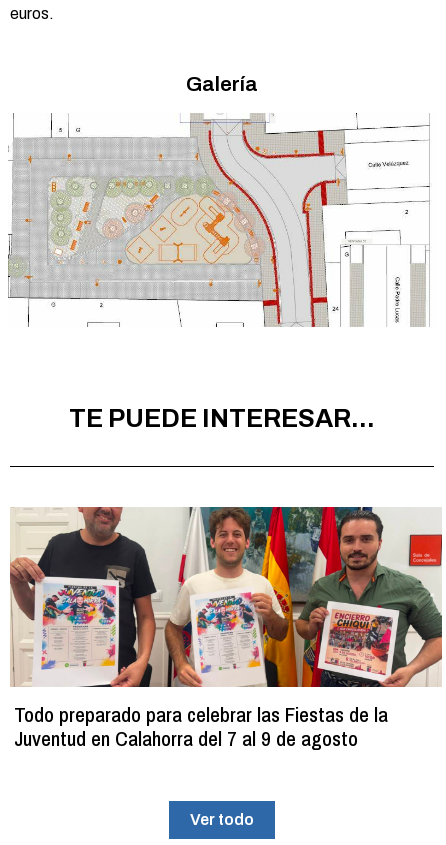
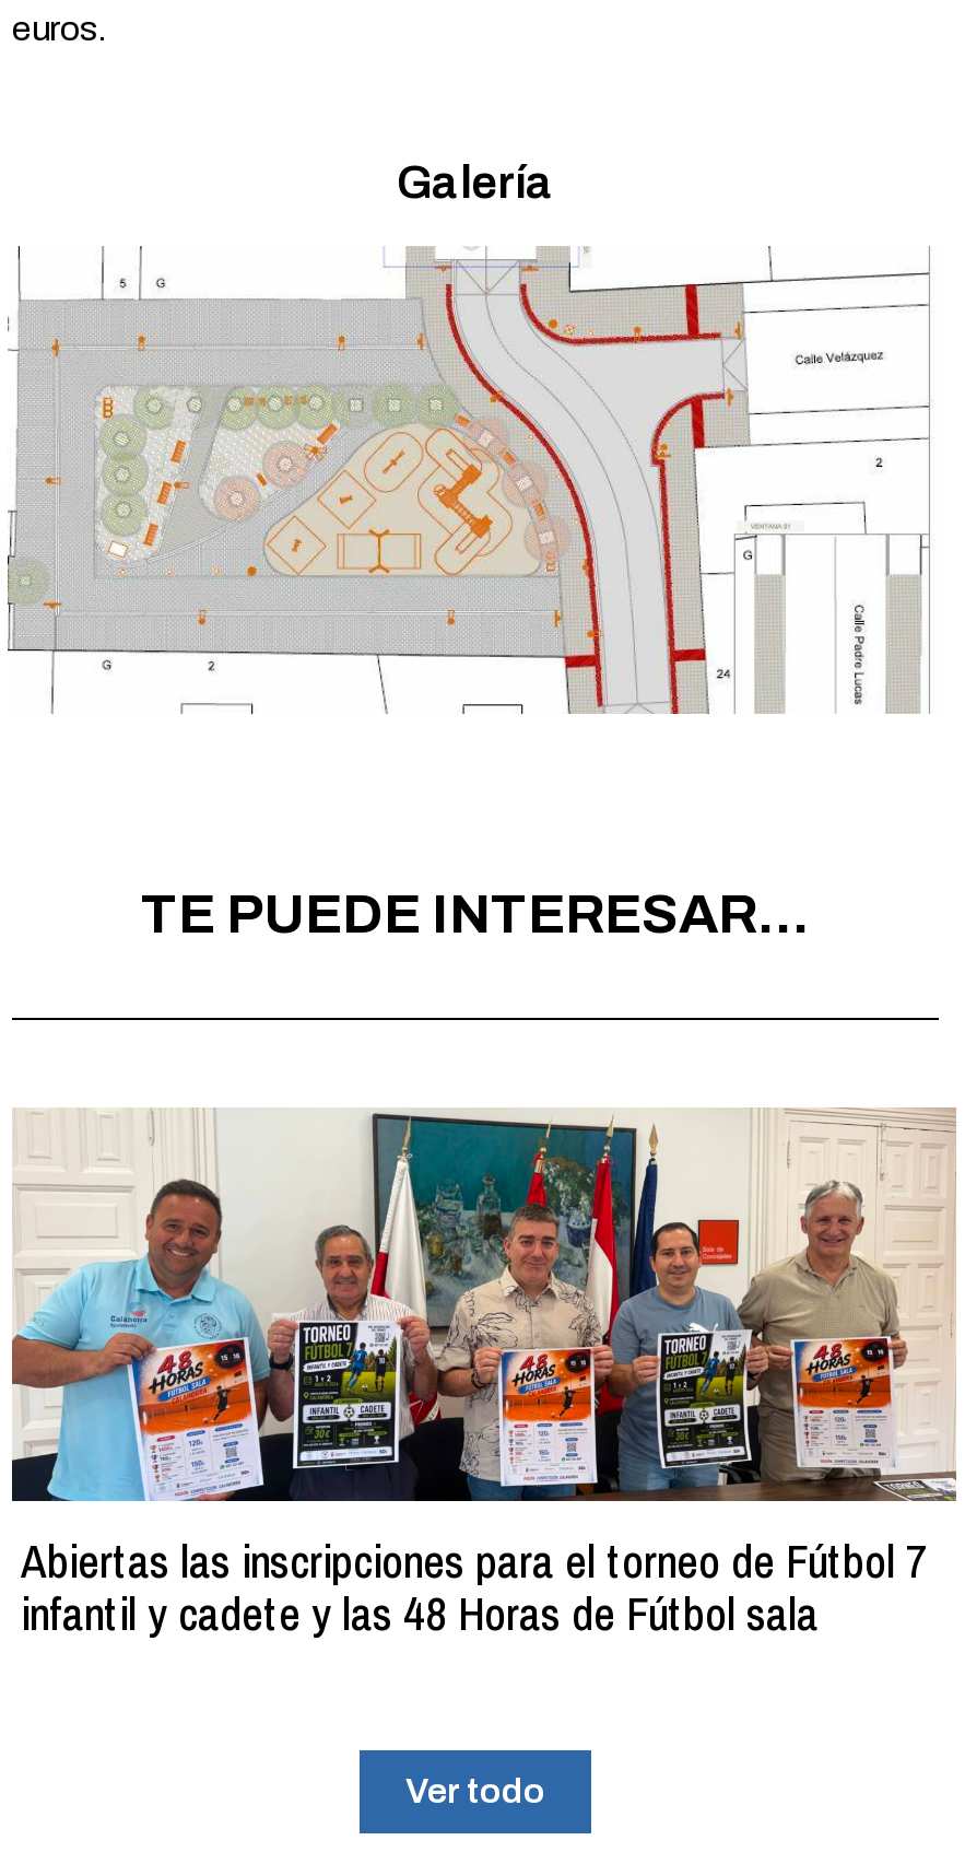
[9,506,443,753] [image] | Todo preparado para celebrar las Fiestas de la | Juventud en Calahorra del 7 al 9 de agosto -> [10,1107,956,1646] [image] | Abiertas las inscripciones para el torneo de Fútbol 7 | infantil y cadete y las 48 Horas de Fútbol sala

